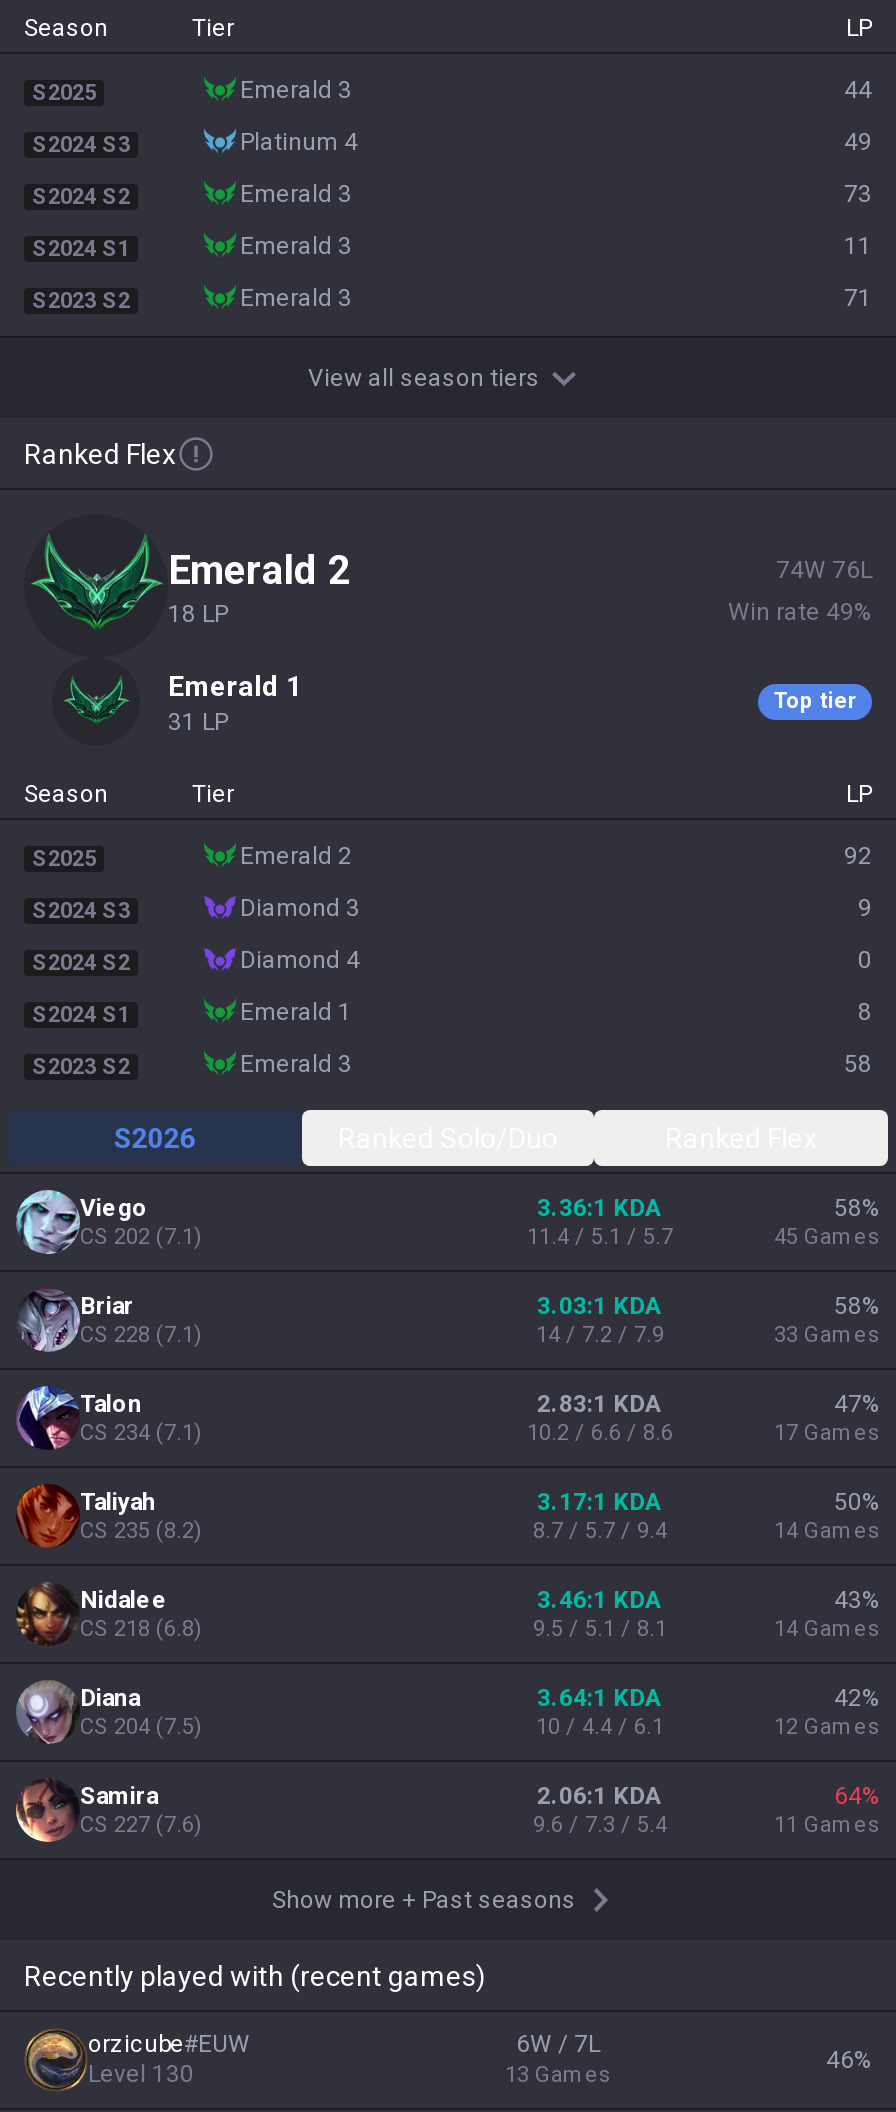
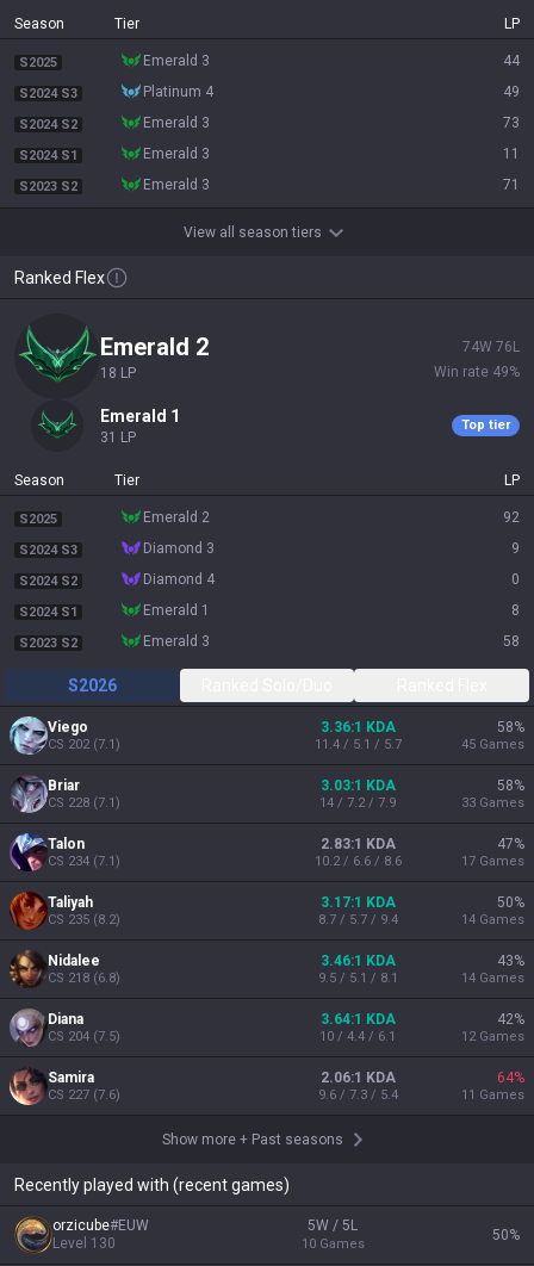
[505,2030,611,2088] 6W / 7L | 13 Games -> [301,1217,364,1252] 5W / 5L | 10 Games
[826,2046,872,2074] 46% -> [492,1227,520,1243] 50%

